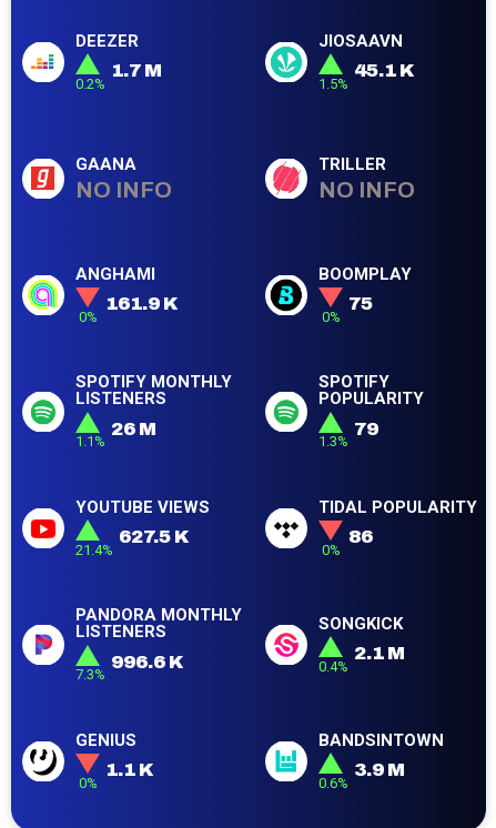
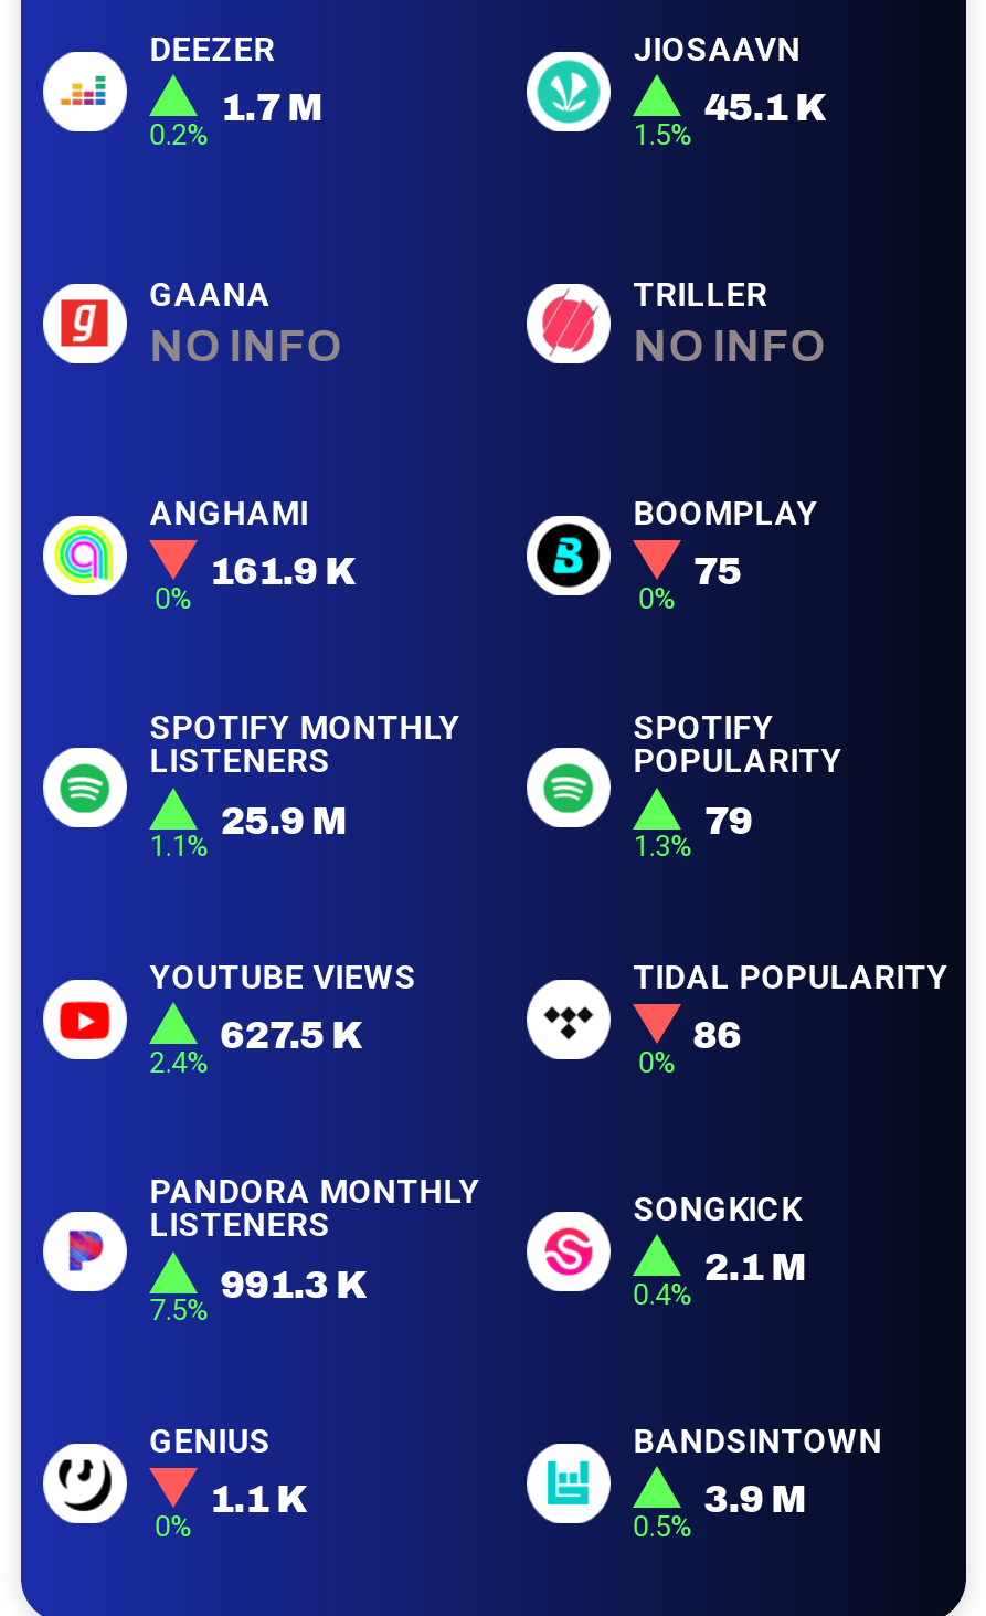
[111,418,157,439] 26 M -> [220,800,346,842] 25.9 M
[76,541,113,558] 21.4% -> [150,1045,209,1078] 2.4%
[111,651,184,672] 996.6 K -> [220,1264,366,1306] 991.3 K
[76,666,106,683] 7.3% -> [150,1294,209,1327] 7.5%
[319,774,349,791] 0.6% -> [633,1509,693,1542] 0.5%

